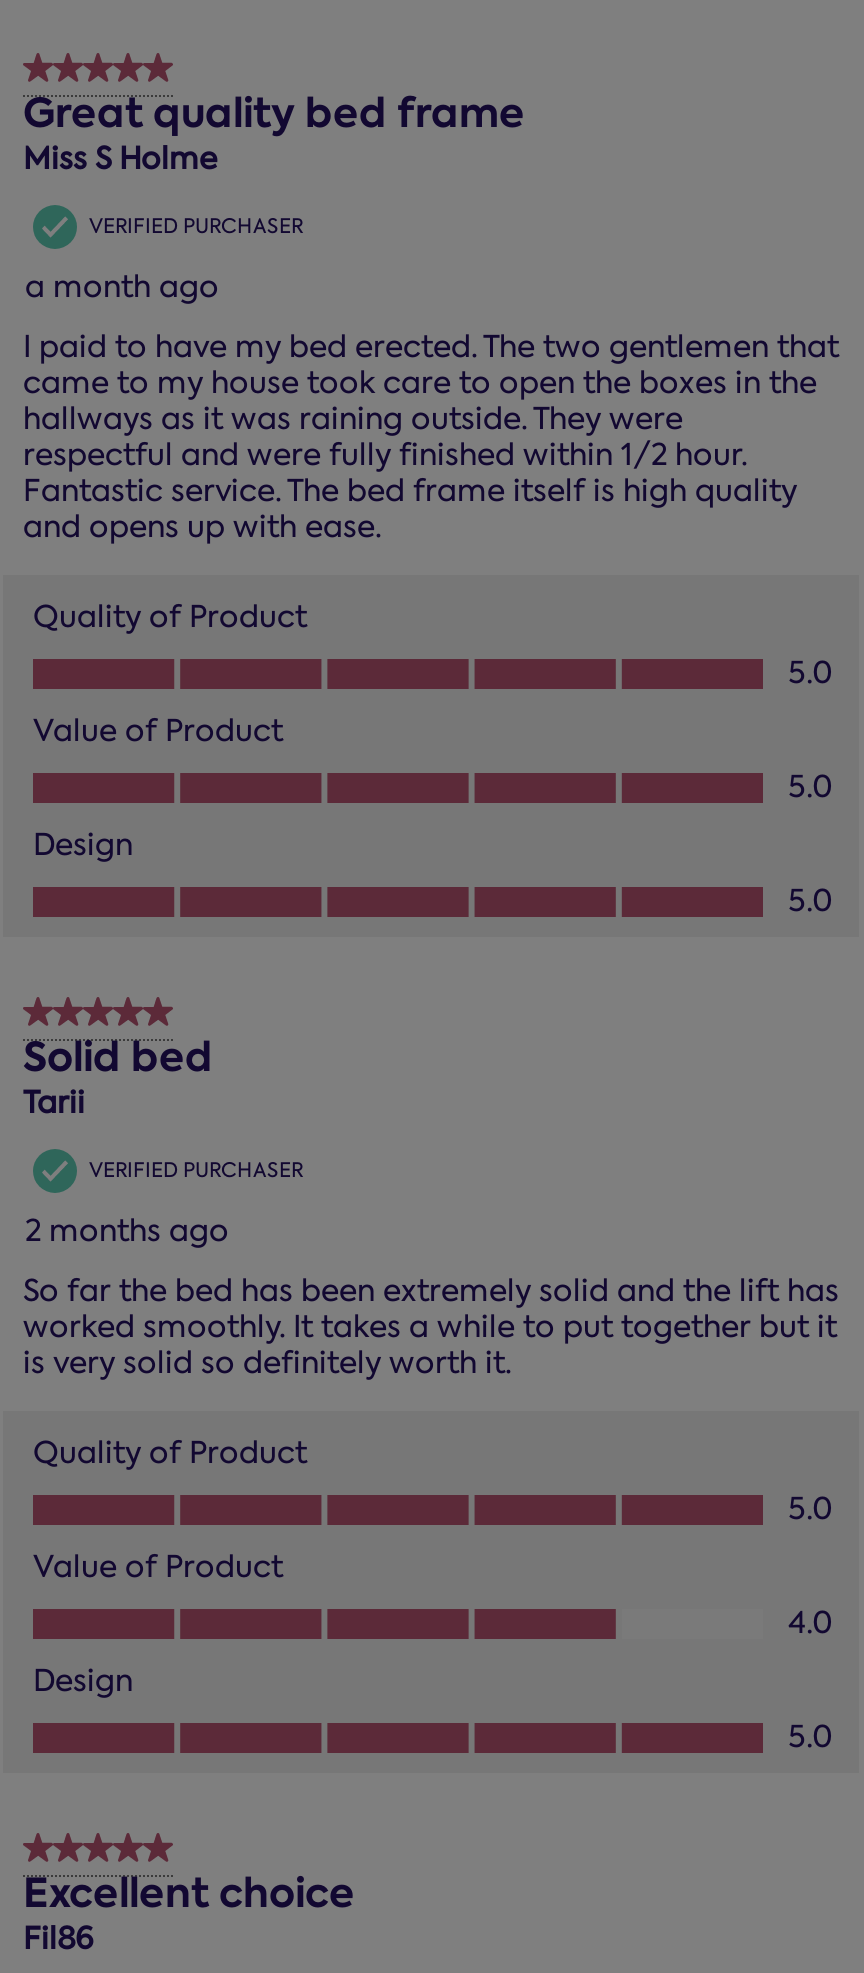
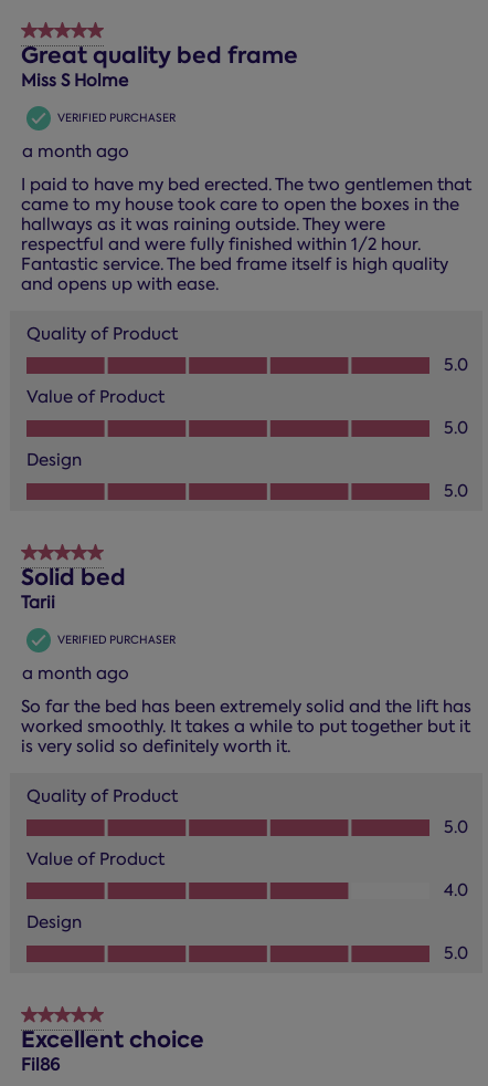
[25,1211,229,1251] 2 months ago -> [22,662,129,684] a month ago

